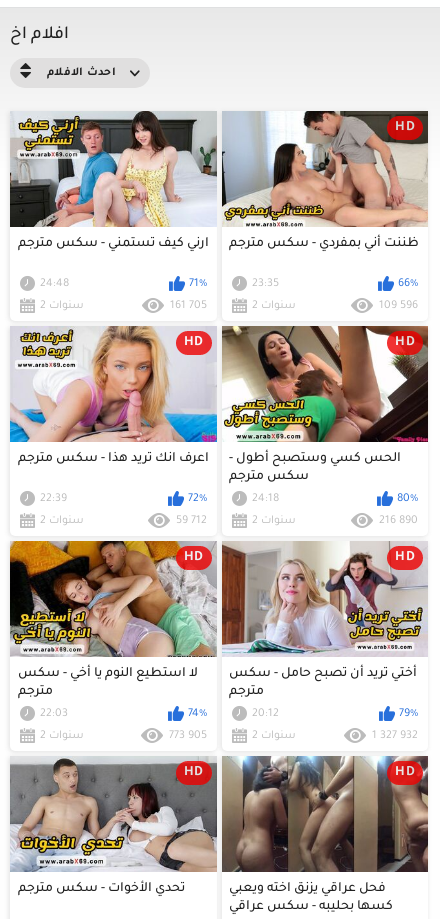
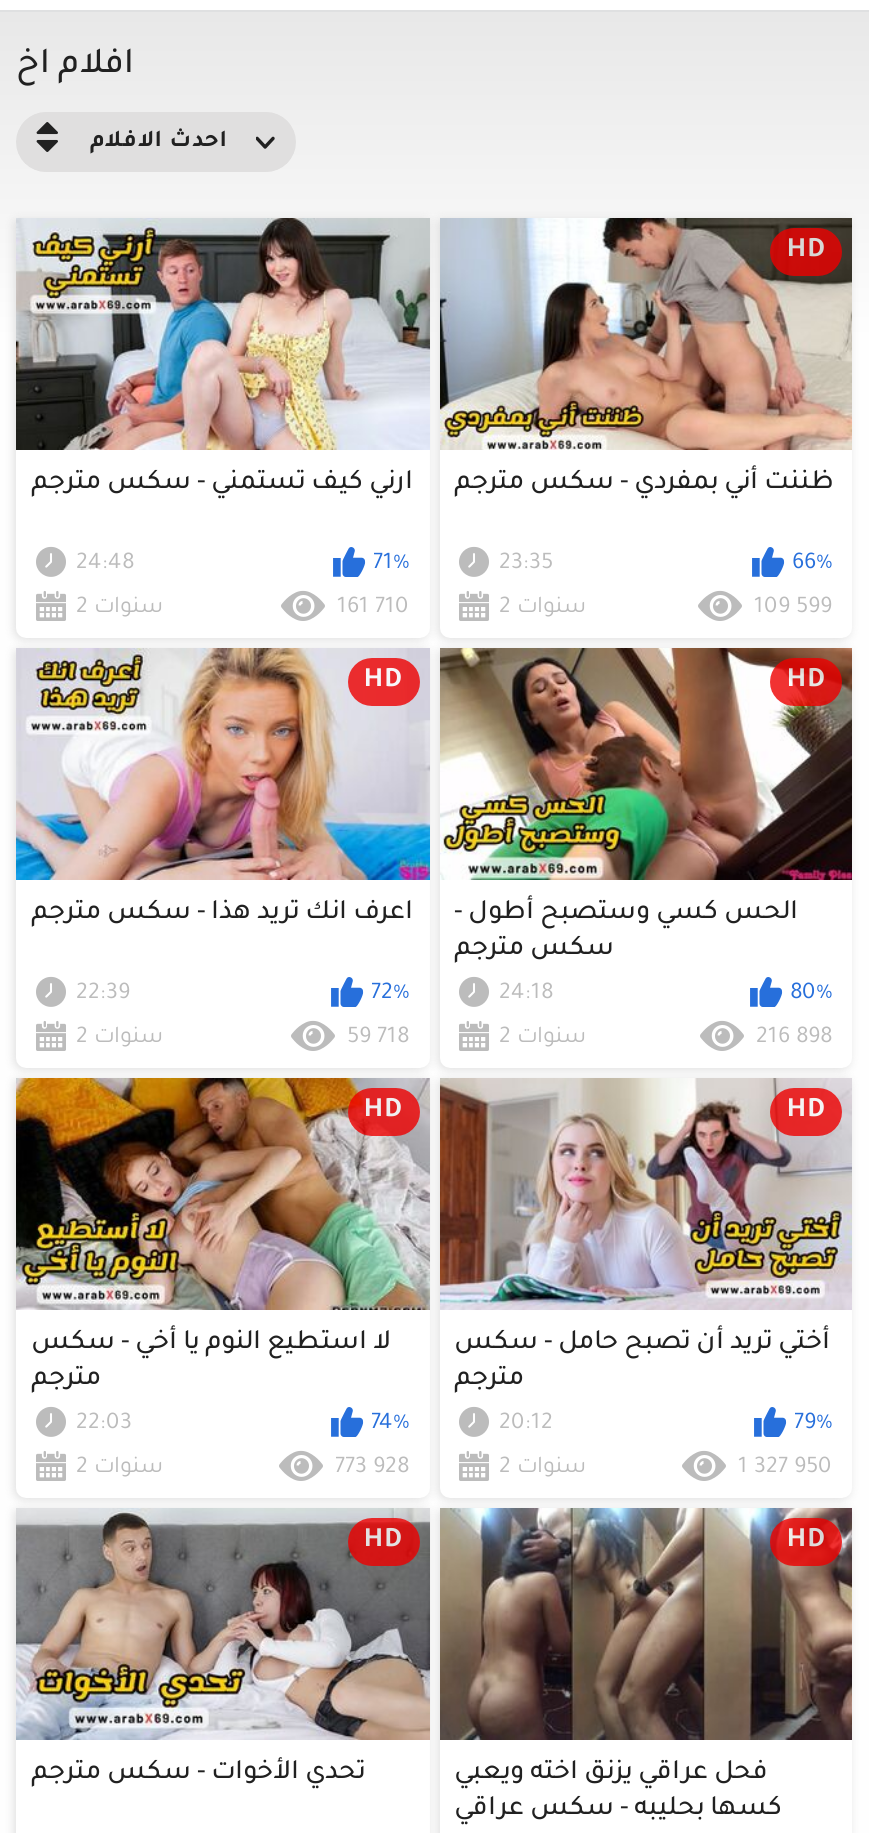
[169,300,206,312] 161 705 -> [337,596,409,620] 161 710
[379,300,418,312] 109 596 -> [754,596,832,620] 109 599
[175,515,206,527] 59 712 -> [347,1026,409,1050] 59 718
[379,515,418,527] 216 890 -> [756,1026,832,1050] 216 898
[168,730,206,742] 773 905 -> [335,1456,409,1480] 773 928
[372,730,418,742] 1 327 932 -> [738,1456,832,1480] 1 327 950

